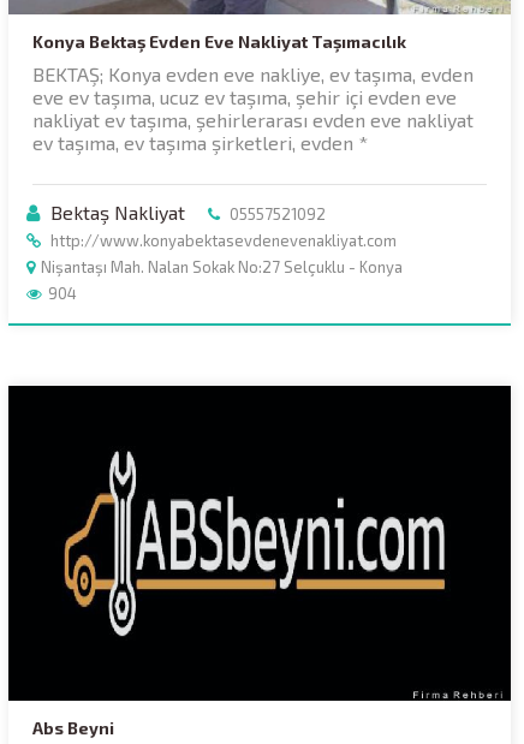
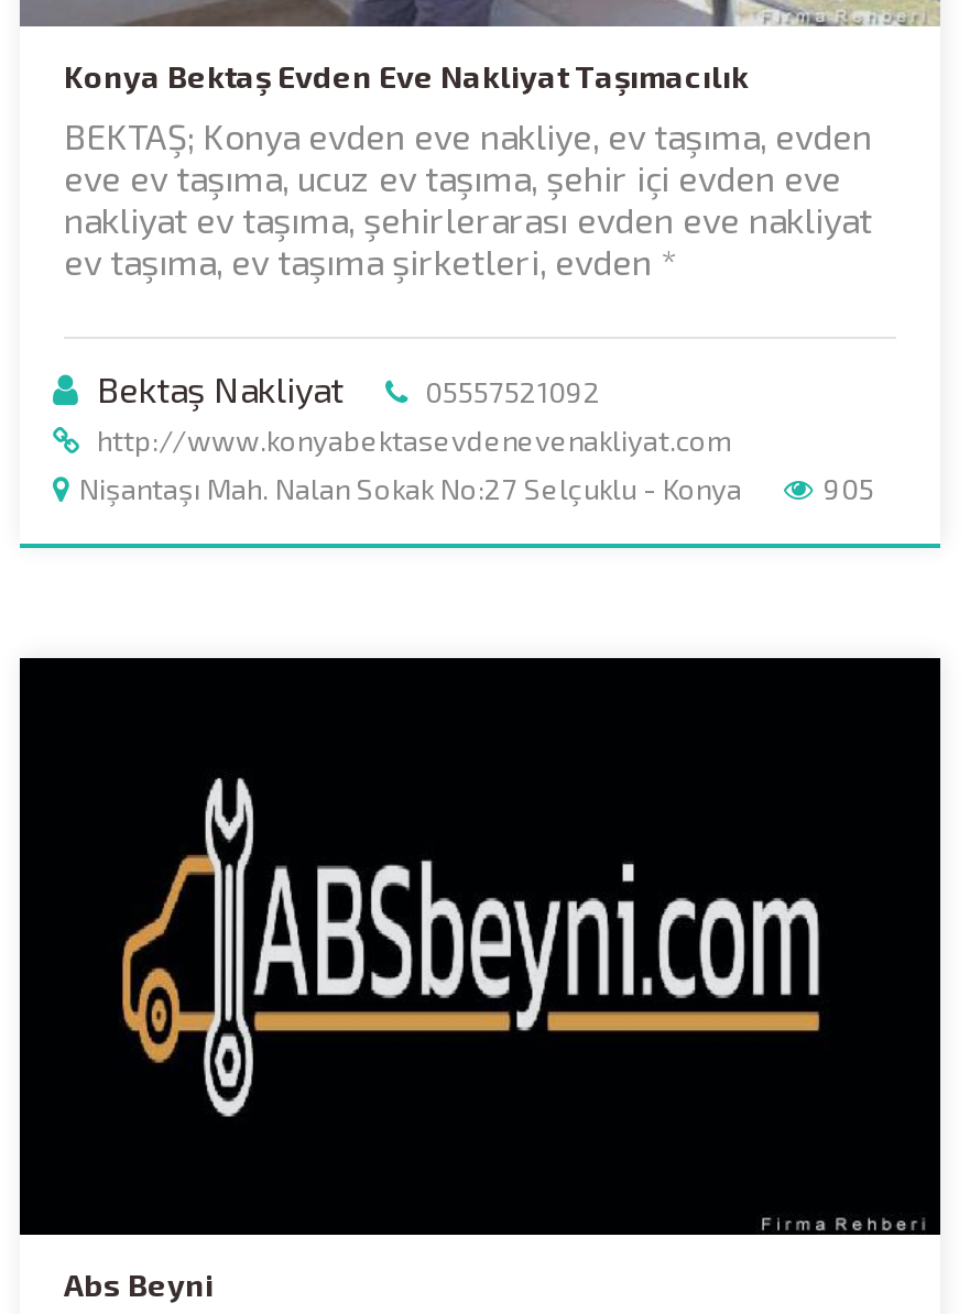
[48,284,77,303] 904 -> [824,471,874,507] 905

